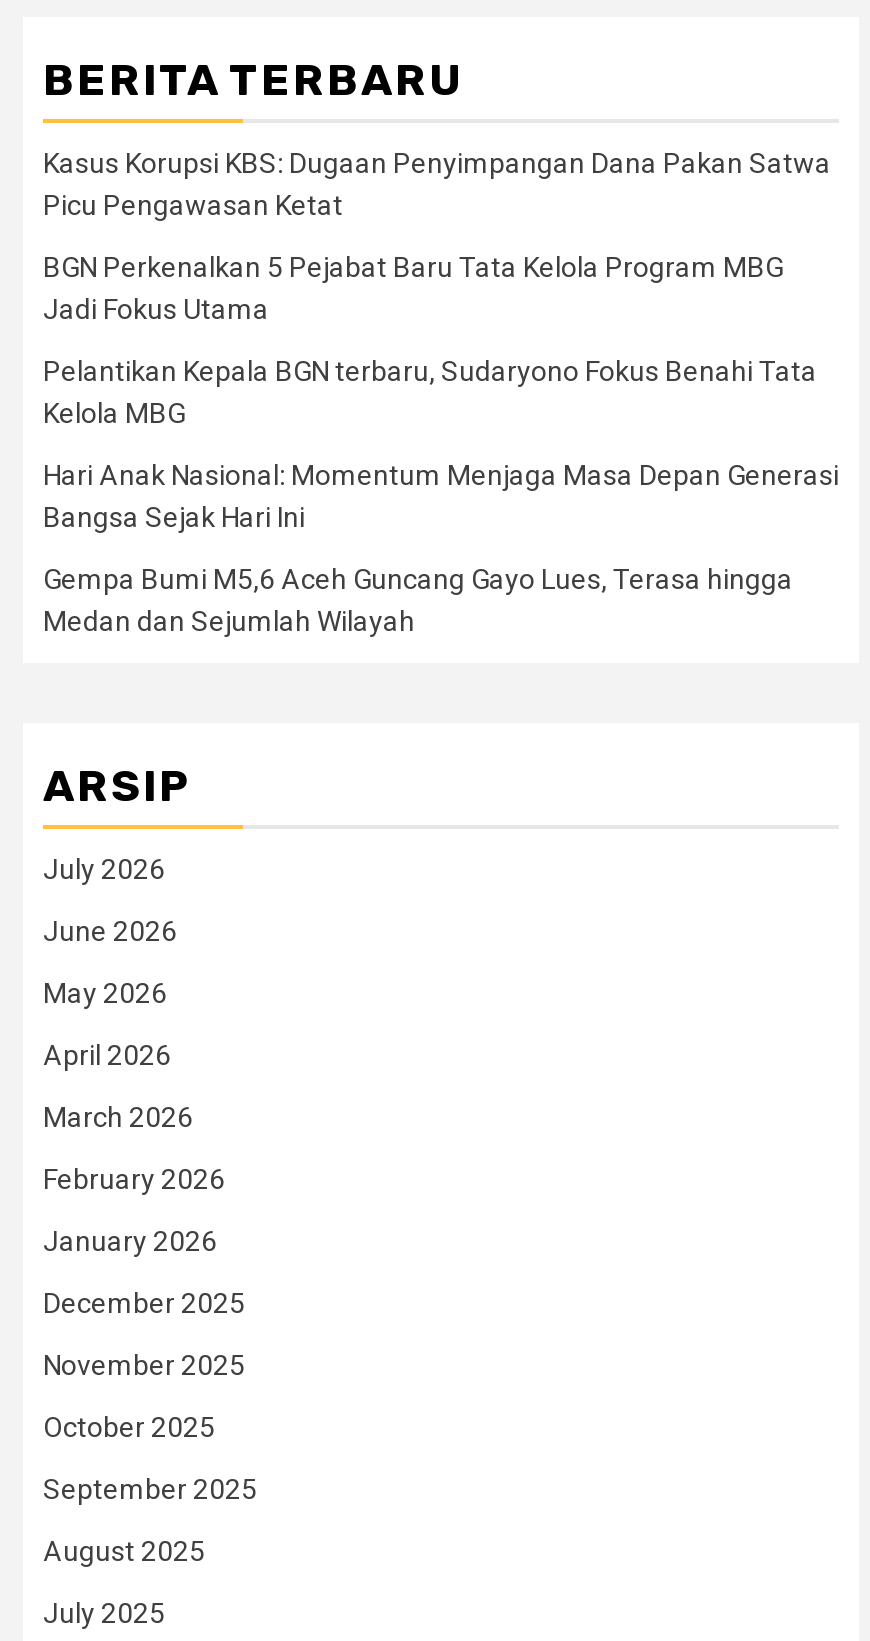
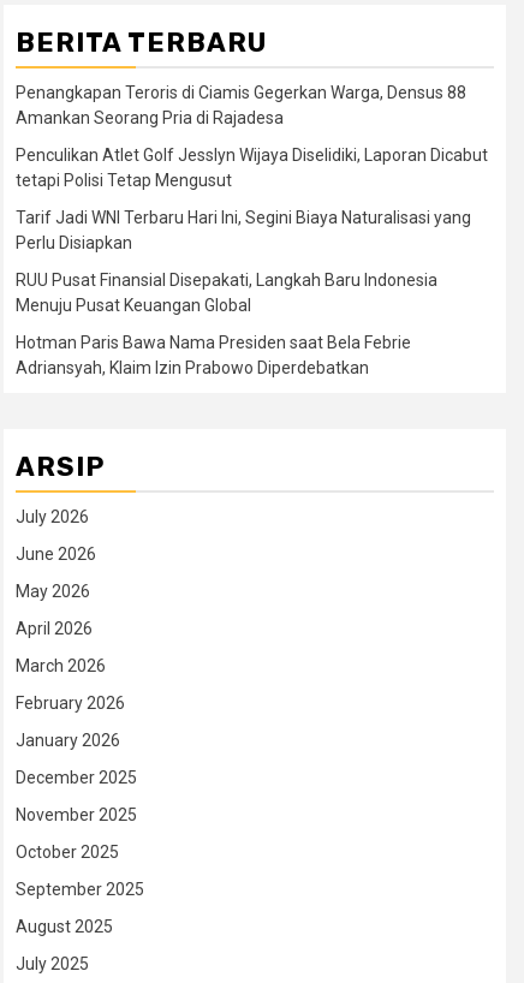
[43,147,831,221] Kasus Korupsi KBS: Dugaan Penyimpangan Dana Pakan Satwa | Picu Pengawasan Ketat -> [16,83,466,127] Penangkapan Teroris di Ciamis Gegerkan Warga, Densus 88 | Amankan Seorang Pria di Rajadesa
[43,251,783,325] BGN Perkenalkan 5 Pejabat Baru Tata Kelola Program MBG | Jadi Fokus Utama -> [16,145,488,190] Penculikan Atlet Golf Jesslyn Wijaya Diselidiki, Laporan Dicabut | tetapi Polisi Tetap Mengusut
[43,355,817,429] Pelantikan Kepala BGN terbaru, Sudaryono Fokus Benahi Tata | Kelola MBG -> [16,208,471,252] Tarif Jadi WNI Terbaru Hari Ini, Segini Biaya Naturalisasi yang | Perlu Disiapkan
[43,459,839,533] Hari Anak Nasional: Momentum Menjaga Masa Depan Generasi | Bangsa Sejak Hari Ini -> [16,270,437,315] RUU Pusat Finansial Disepakati, Langkah Baru Indonesia | Menuju Pusat Keuangan Global
[43,563,793,637] Gempa Bumi M5,6 Aceh Guncang Gayo Lues, Terasa hingga | Medan dan Sejumlah Wilayah -> [16,333,411,377] Hotman Paris Bawa Nama Presiden saat Bela Febrie | Adriansyah, Klaim Izin Prabowo Diperdebatkan

